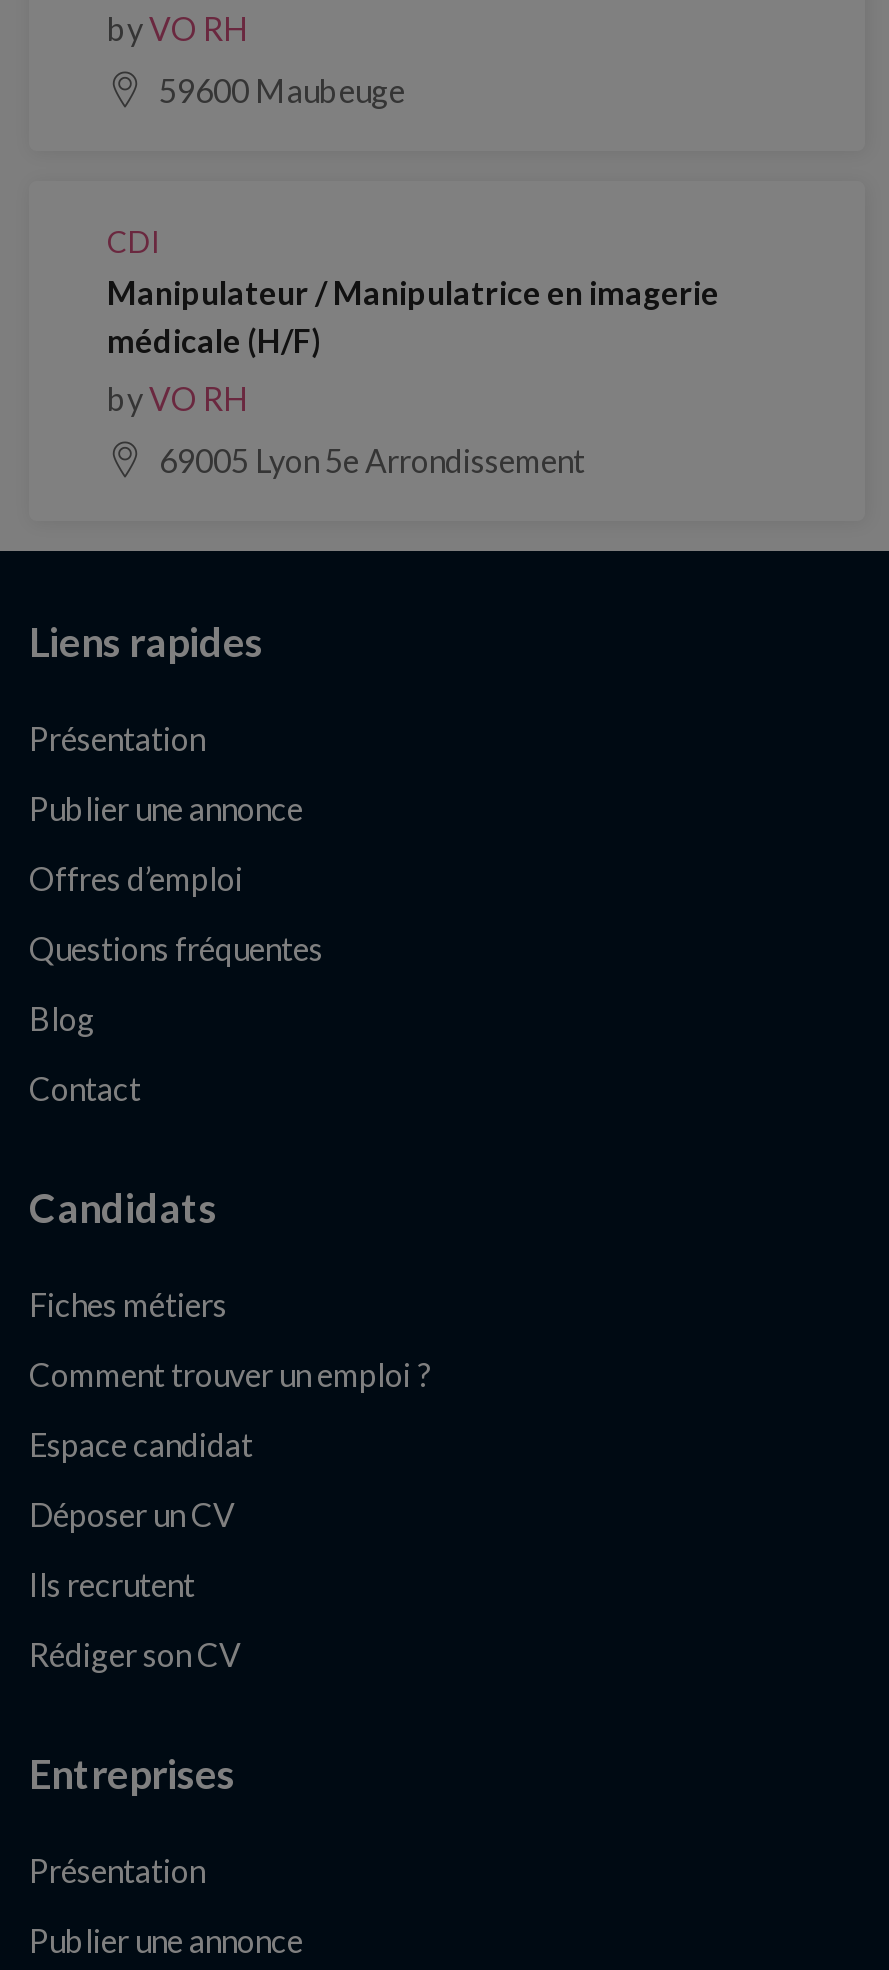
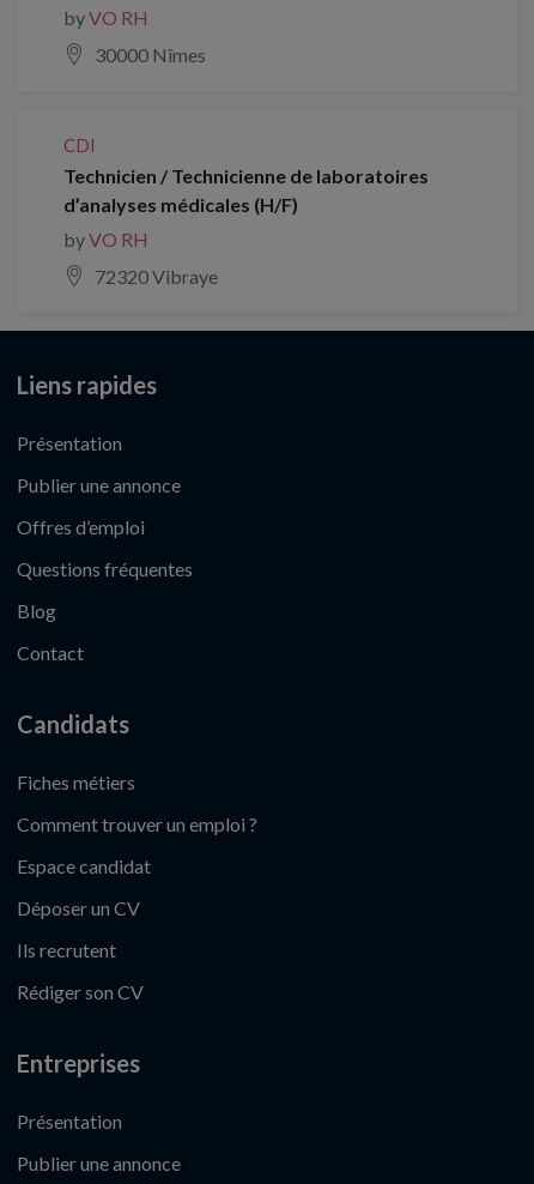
[159,71,405,109] 59600 Maubeuge -> [95,43,206,66] 30000 Nîmes
[107,273,719,359] Manipulateur / Manipulatrice en imagerie | médicale (H/F) -> [63,164,429,216] Technicien / Technicienne de laboratoires | d’analyses médicales (H/F)
[159,441,585,479] 69005 Lyon 5e Arrondissement -> [95,265,218,288] 72320 Vibraye

